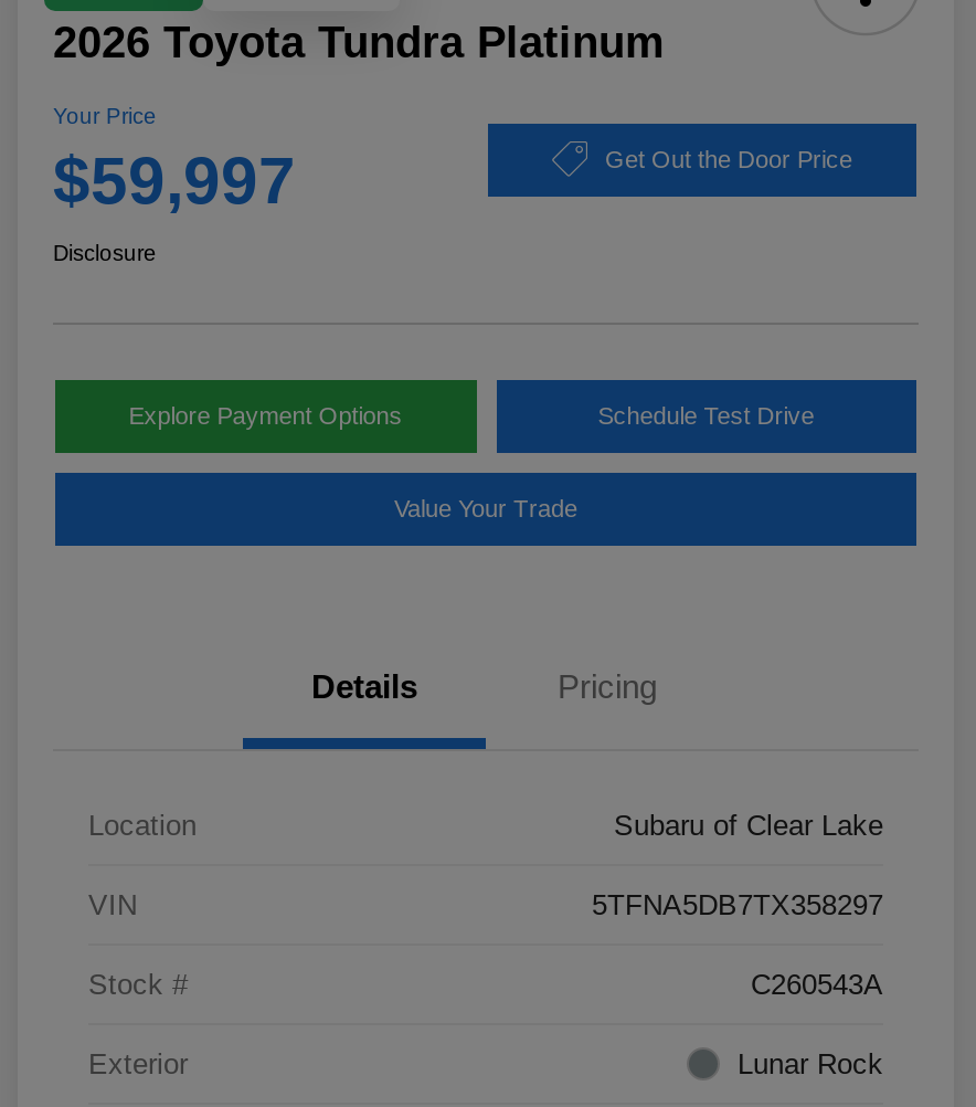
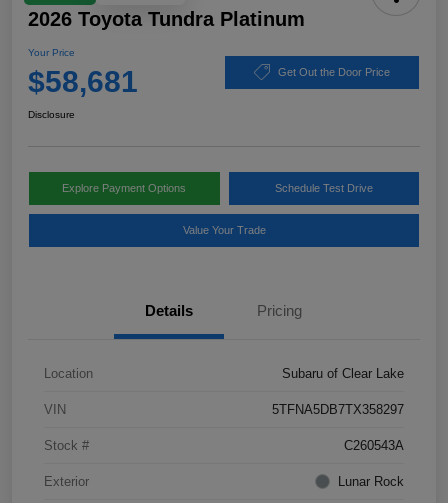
[53,144,296,217] $59,997 -> [28,65,138,98] $58,681

